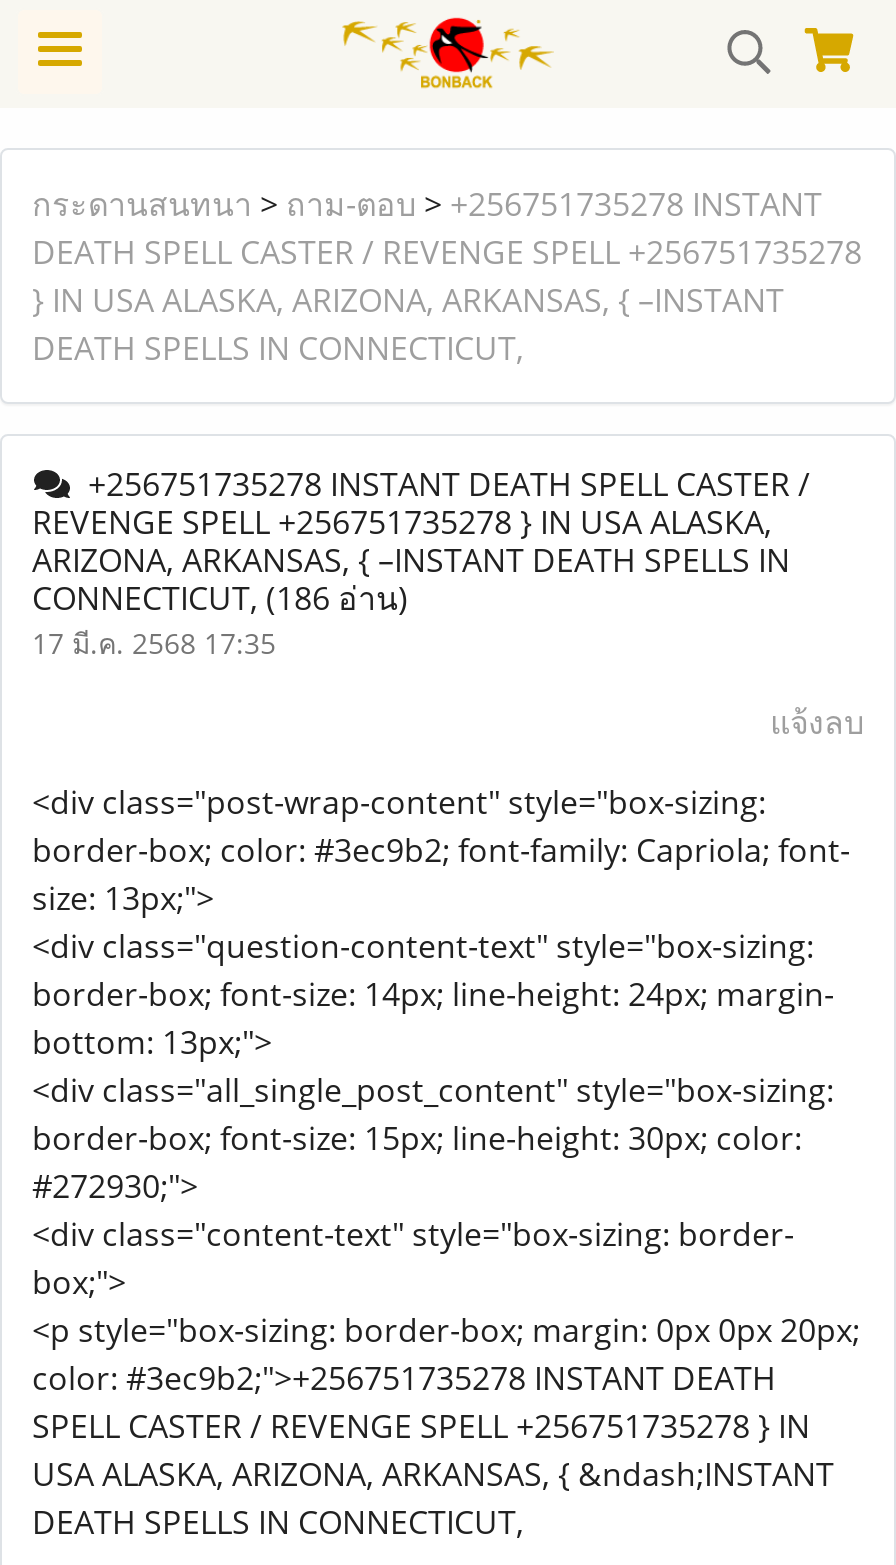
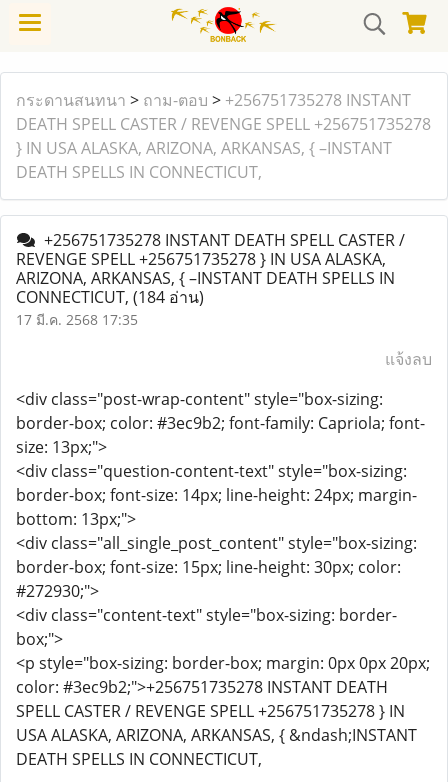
[32,576,408,620] CONNECTICUT, (186 อ่าน) -> [16,286,204,308] CONNECTICUT, (184 อ่าน)

